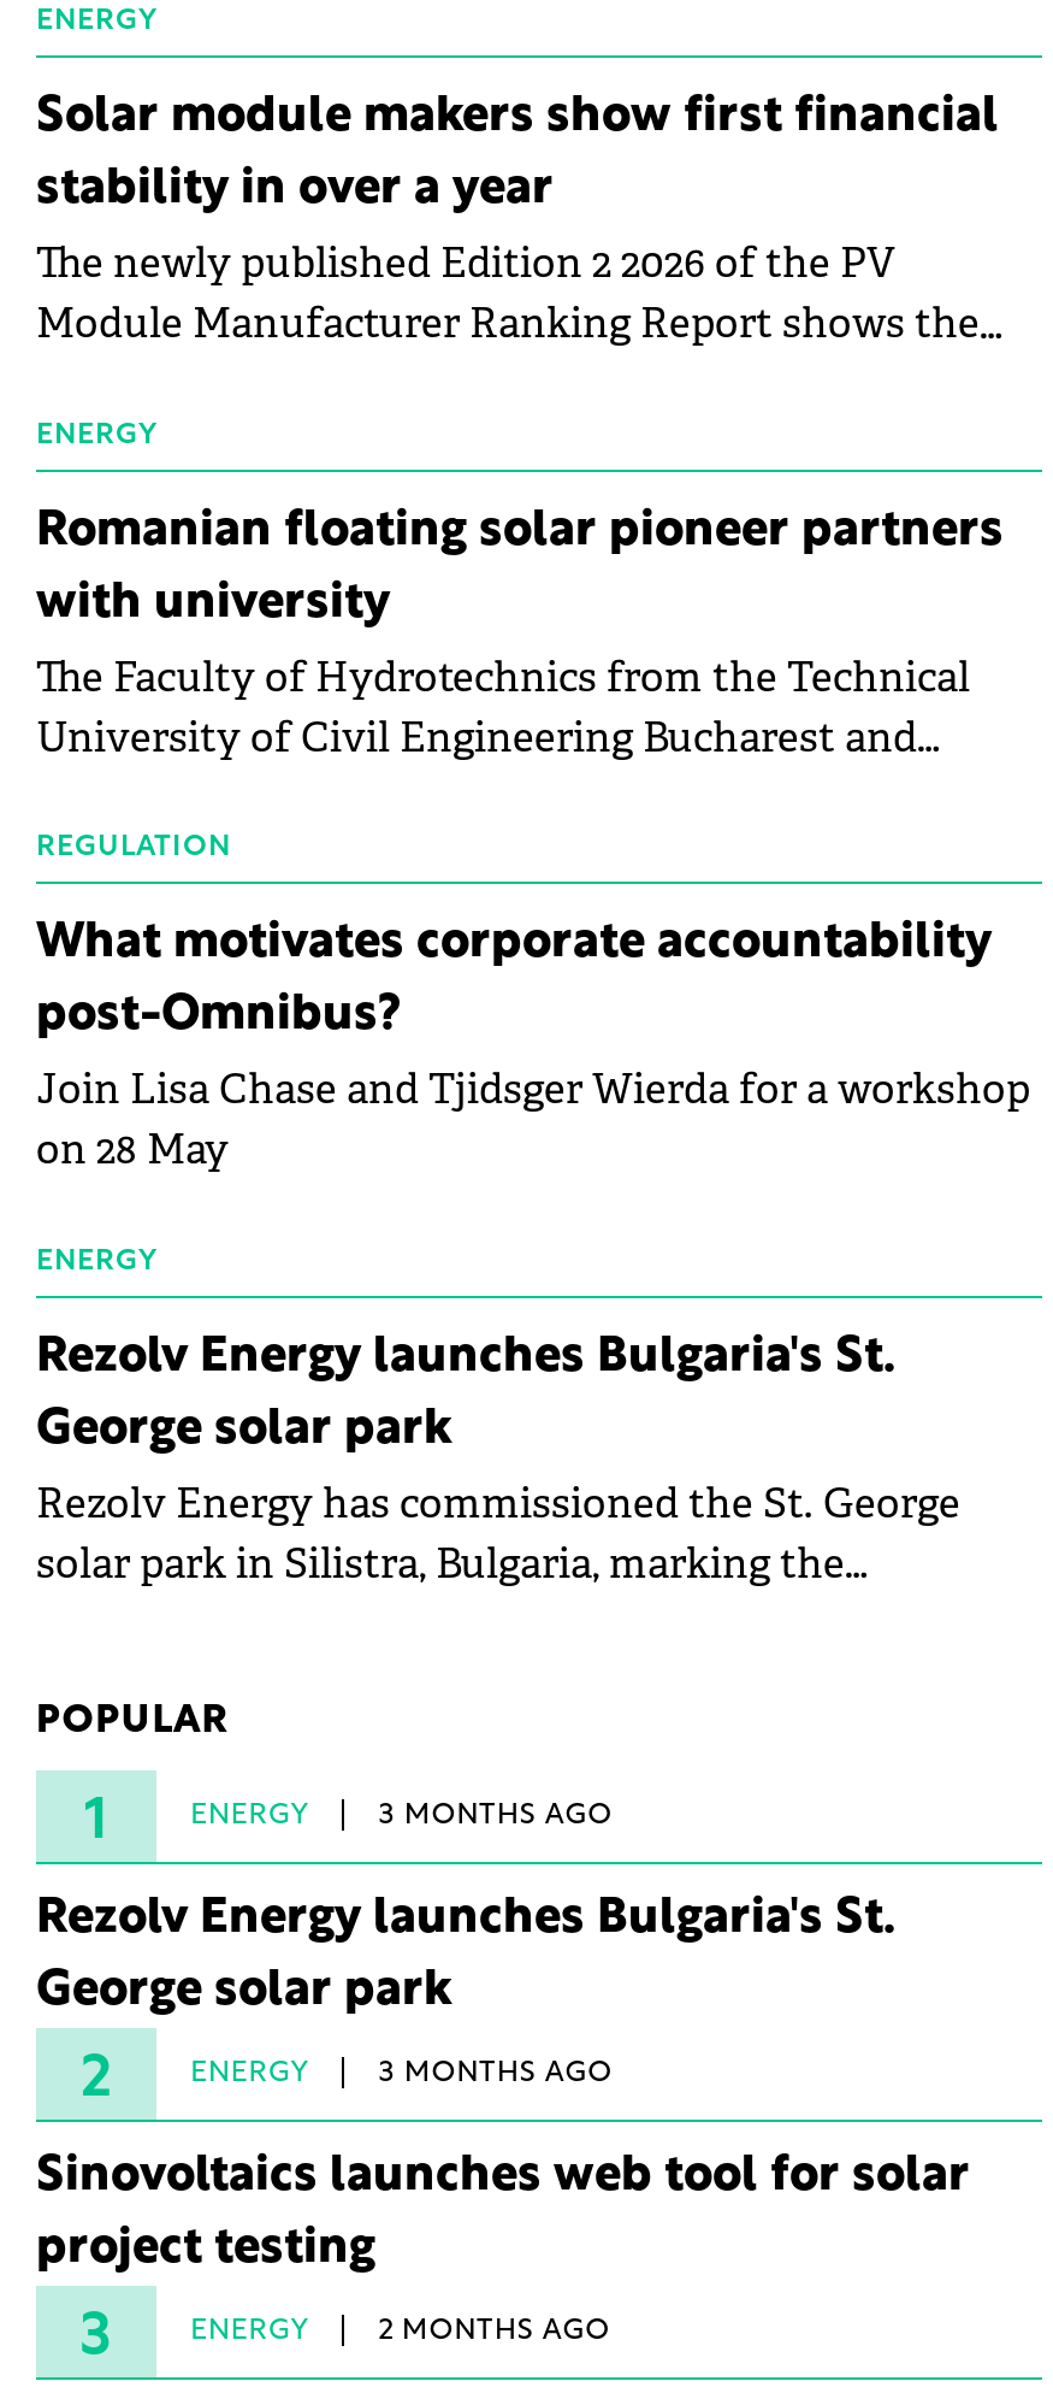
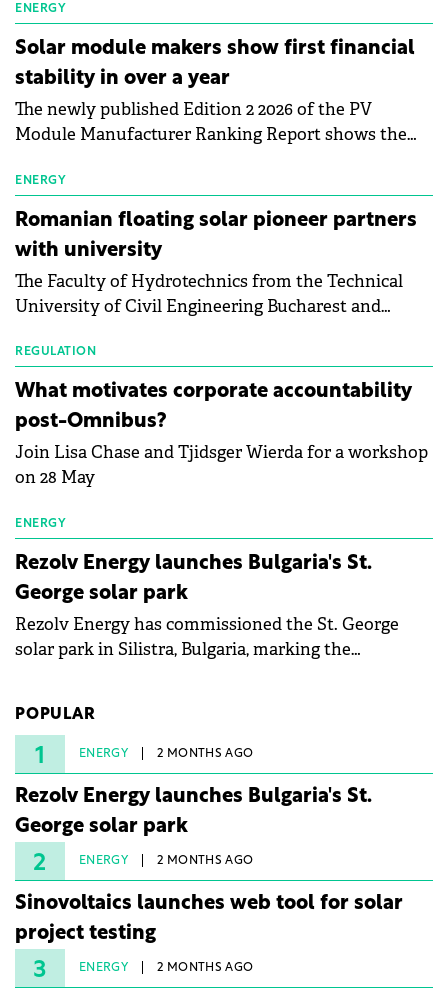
[378,1802,613,1831] 3 MONTHS AGO -> [157,748,253,760] 2 MONTHS AGO
[378,2060,613,2089] 3 MONTHS AGO -> [157,855,253,867] 2 MONTHS AGO

